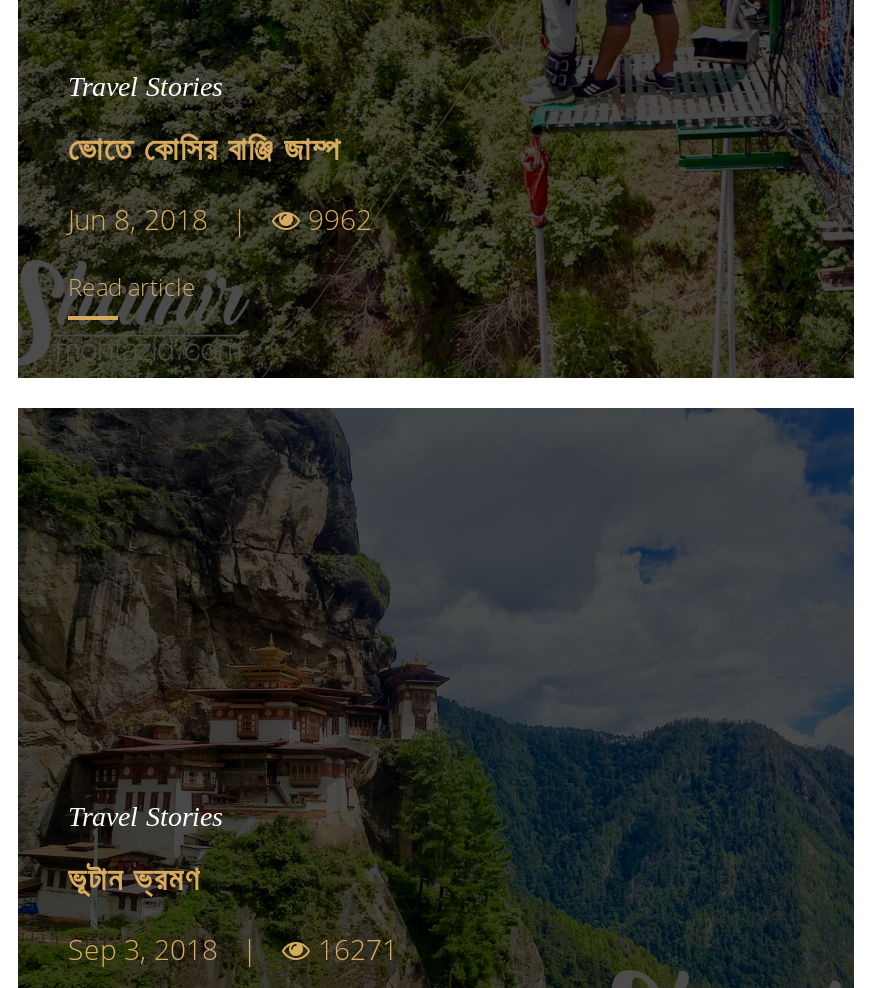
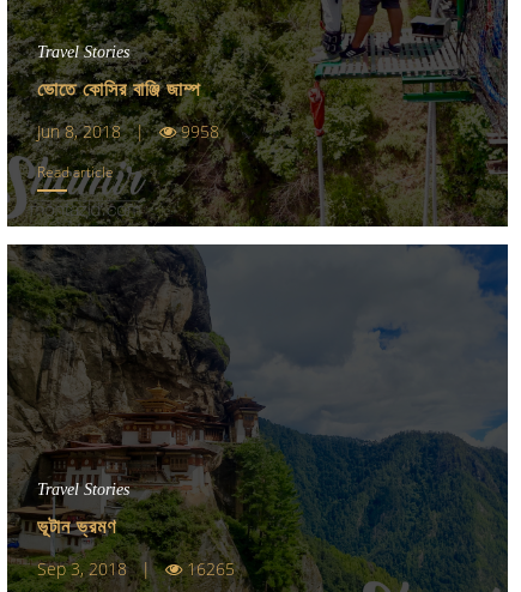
[300,200,372,238] 9962 -> [176,120,219,143] 9958
[310,930,398,968] 16271 -> [182,557,235,580] 16265

